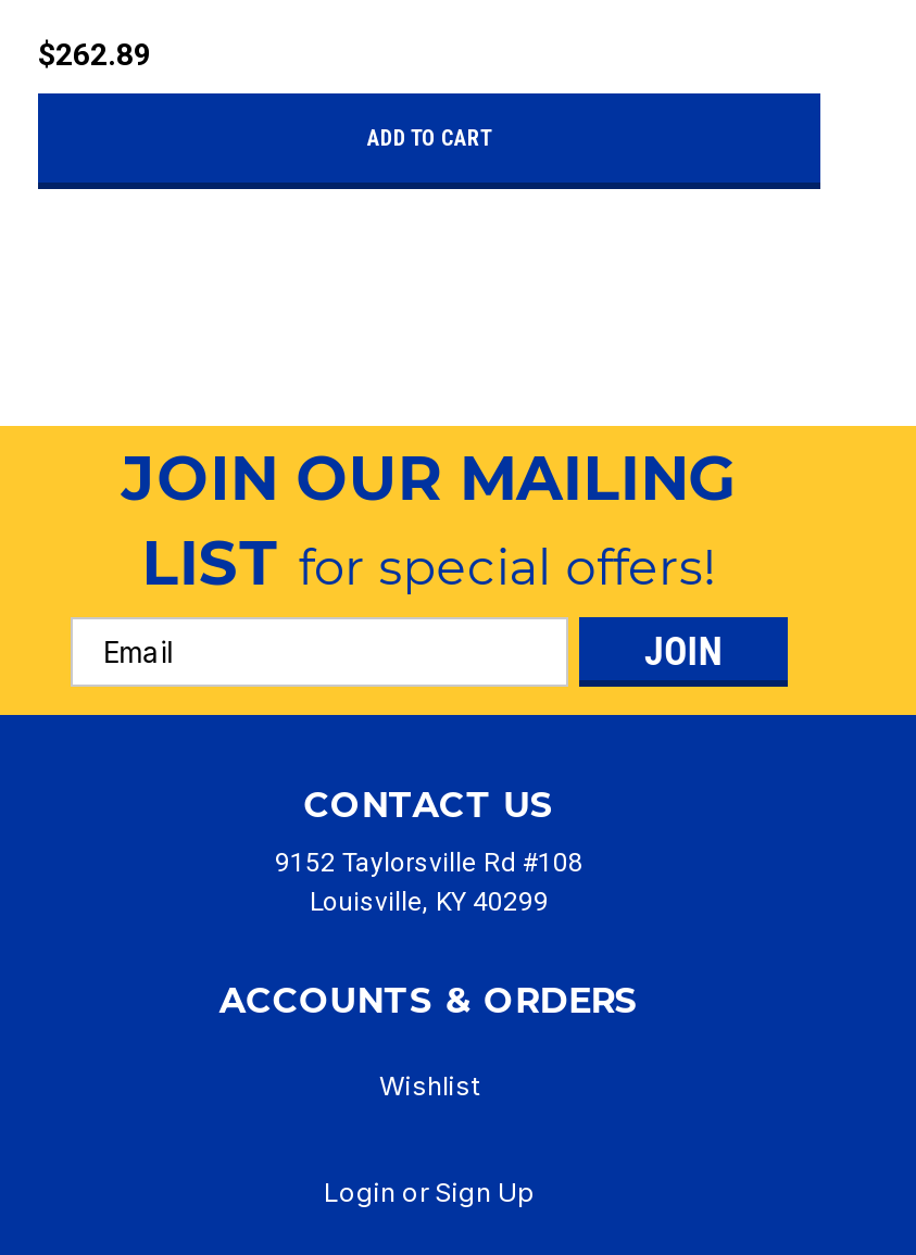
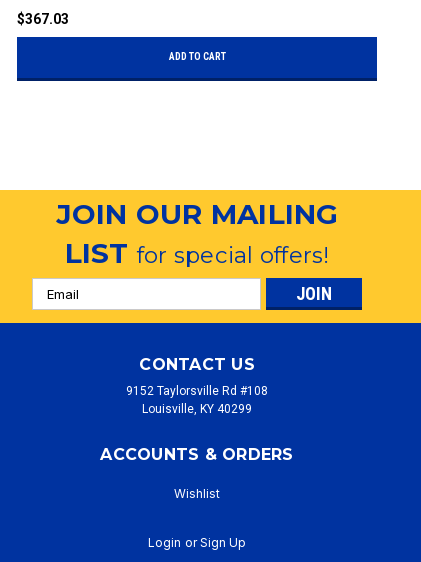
[38,38,151,73] $262.89 -> [17,11,69,27] $367.03

